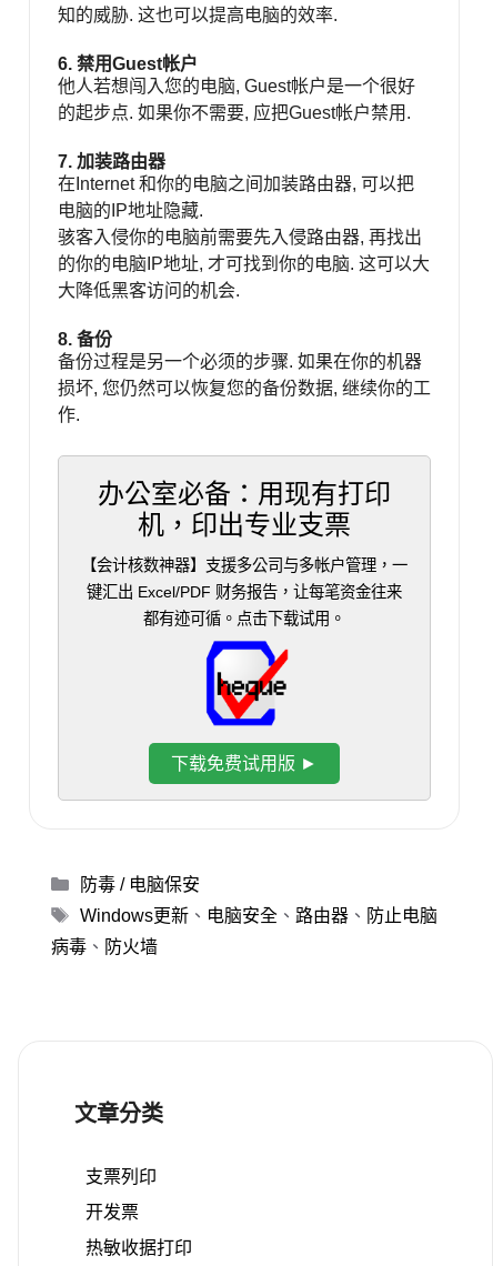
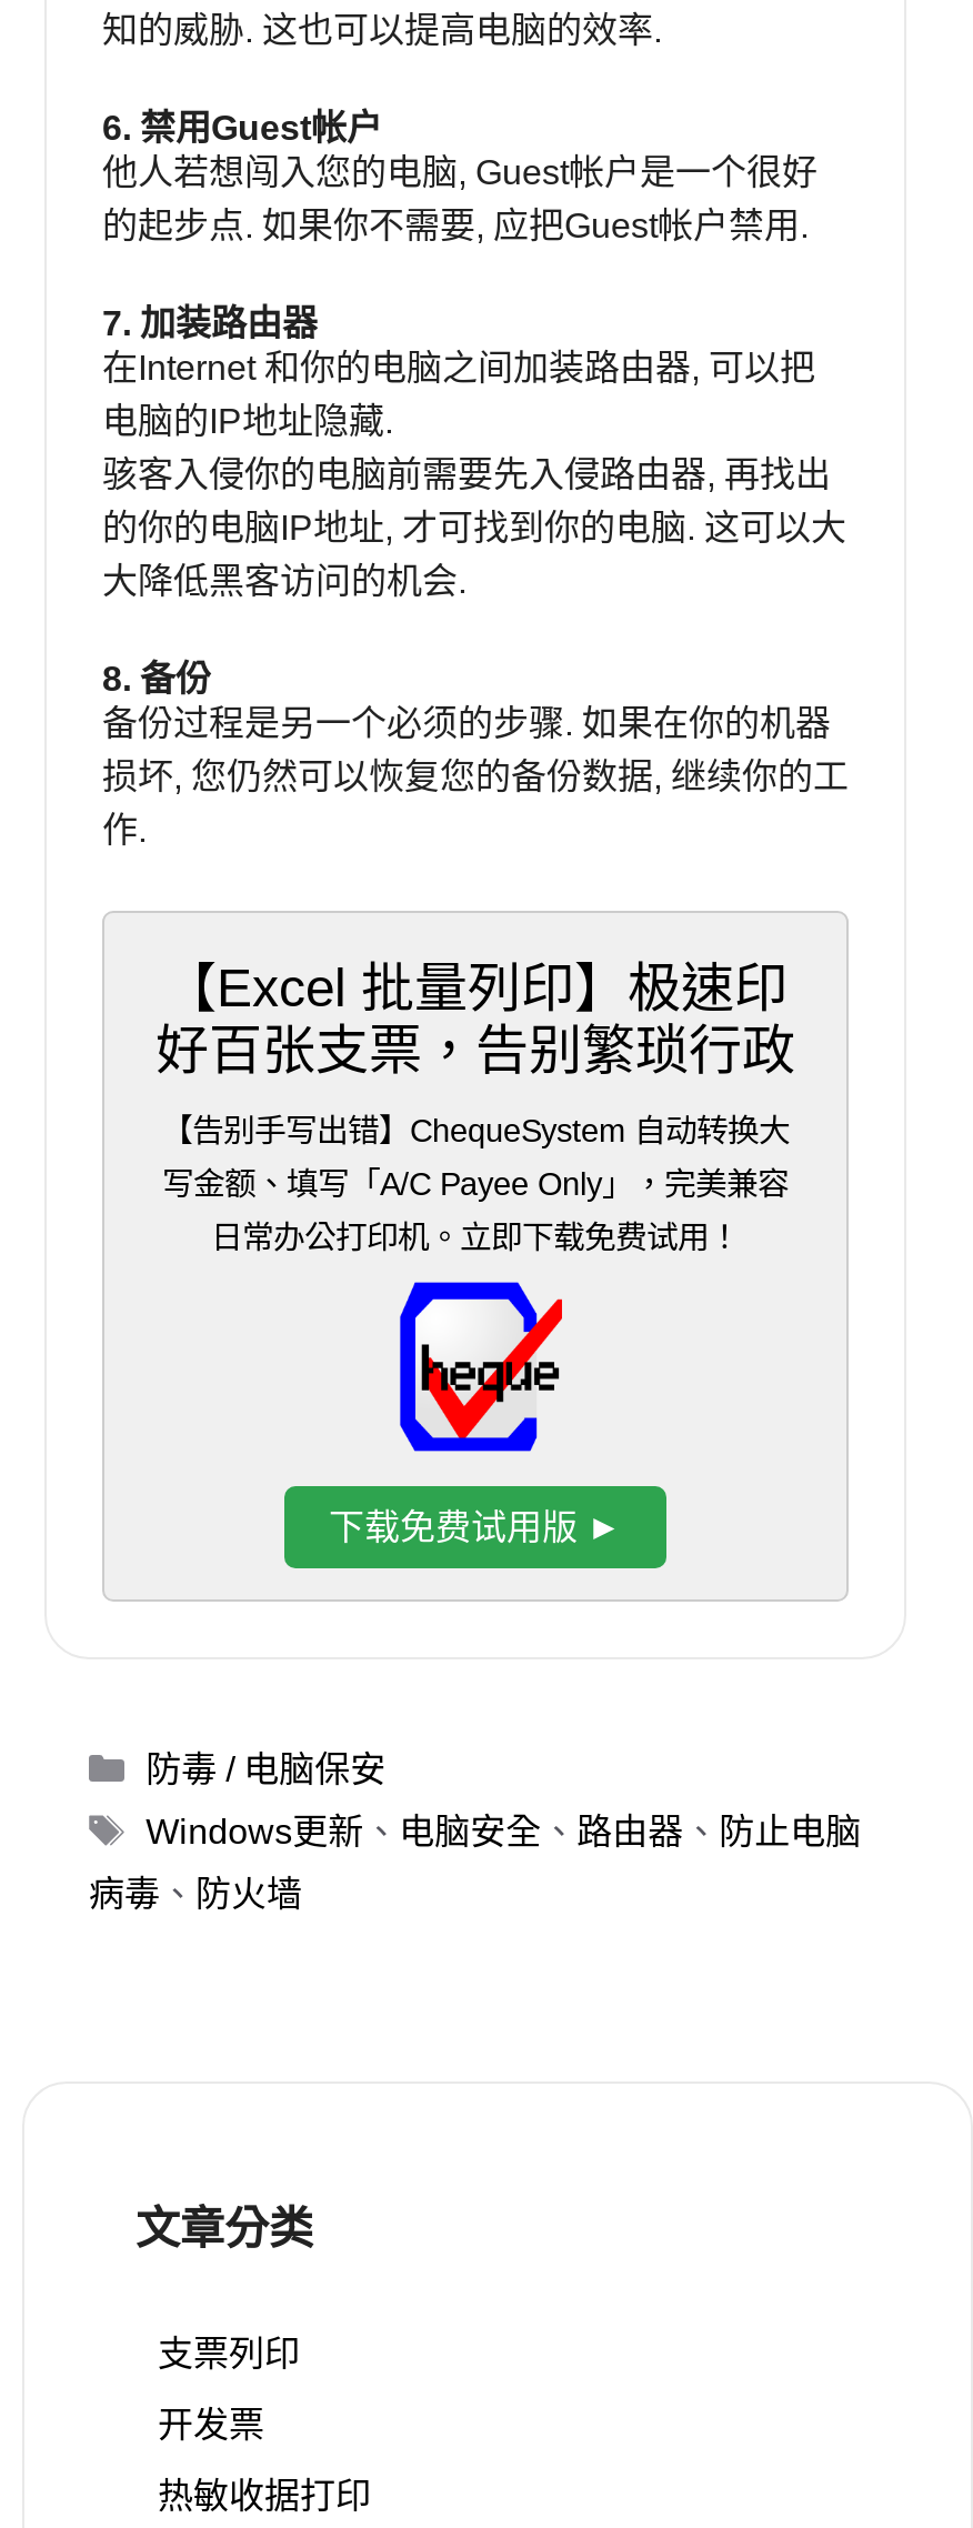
[98,479,391,540] 办公室必备：用现有打印 | 机，印出专业支票 -> [156,957,795,1080] 【Excel 批量列印】极速印 | 好百张支票，告别繁琐行政
[81,556,408,574] 【会计核数神器】支援多公司与多帐户管理，一 -> [161,1113,790,1148] 【告别手写出错】ChequeSystem 自动转换大
[87,583,402,601] 键汇出 Excel/PDF 财务报告，让每笔资金往来 -> [162,1166,789,1202] 写金额、填写「A/C Payee Only」，完美兼容
[143,610,345,627] 都有迹可循。点击下载试用。 -> [211,1220,740,1255] 日常办公打印机。立即下载免费试用！

